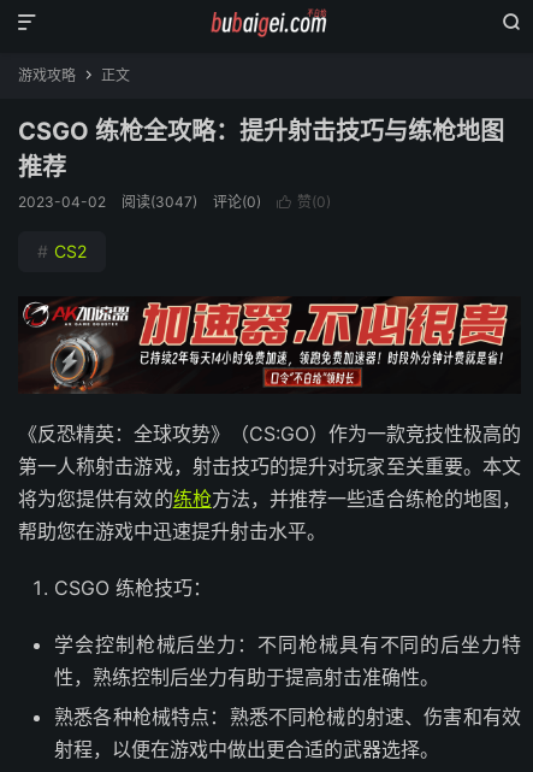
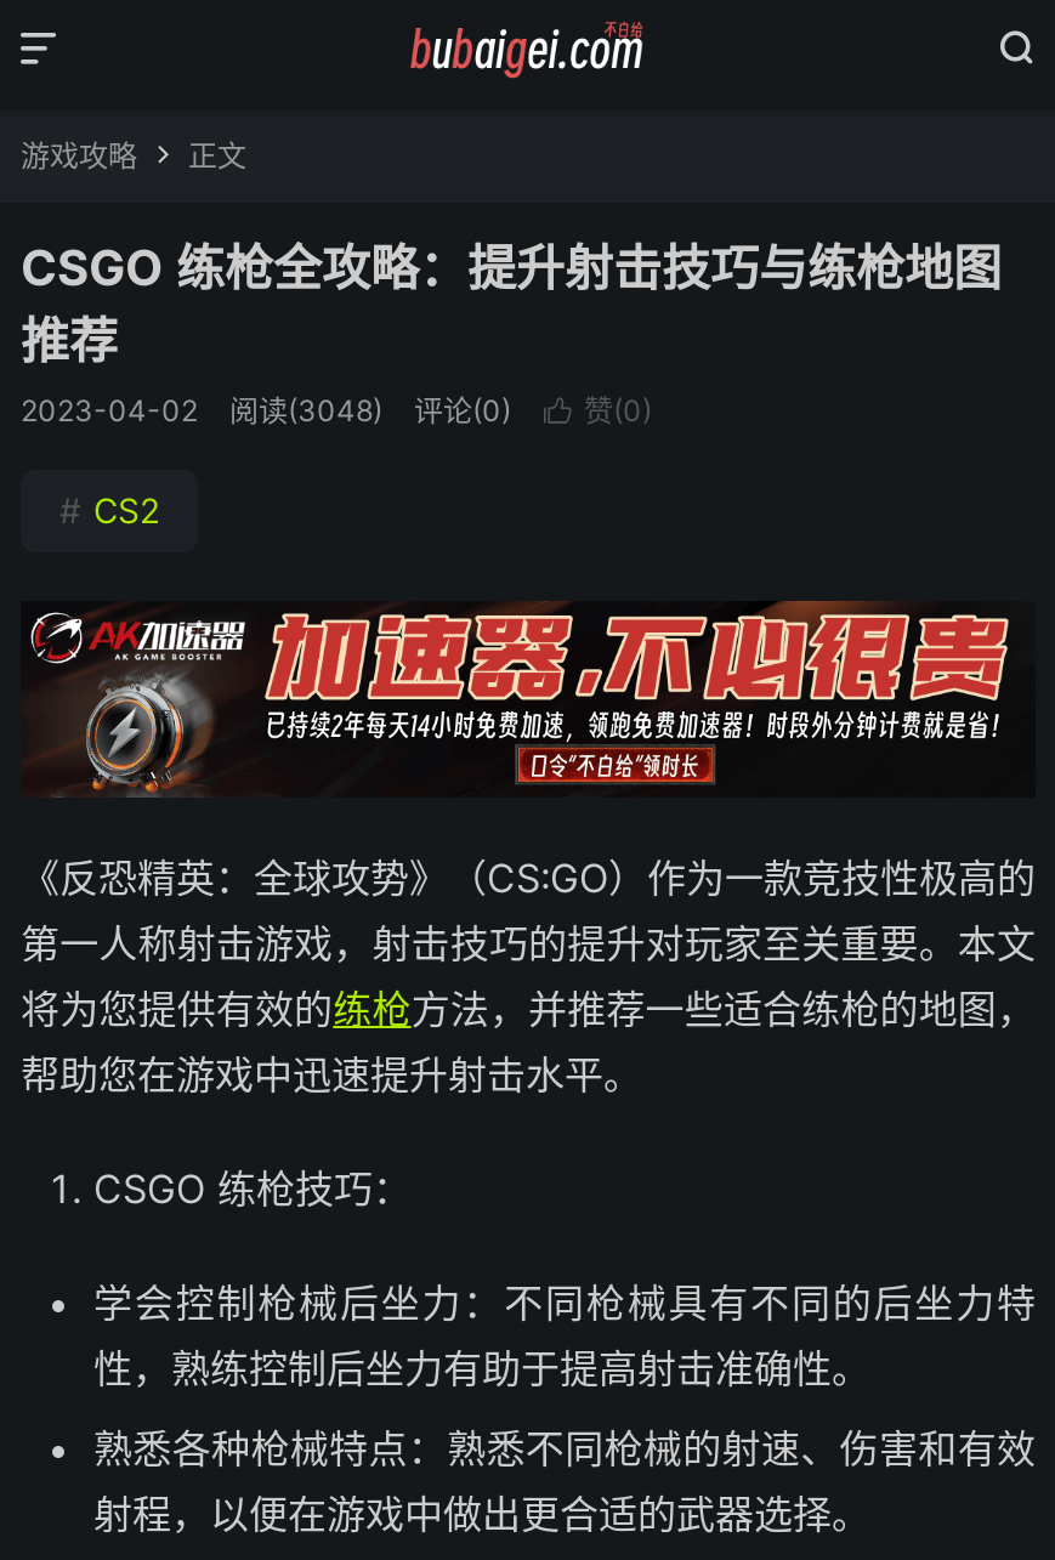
[122,193,197,211] 阅读(3047) -> [229,392,382,429] 阅读(3048)

